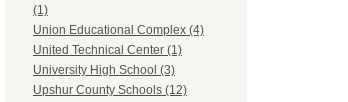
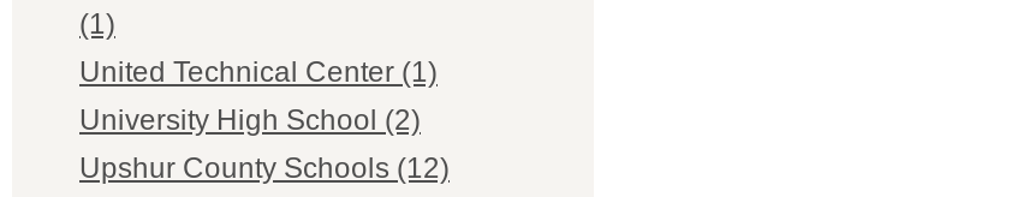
[33,23,204,37] Union Educational Complex (4) -> none
[33,63,175,77] University High School (3) -> [79,104,421,138] University High School (2)

